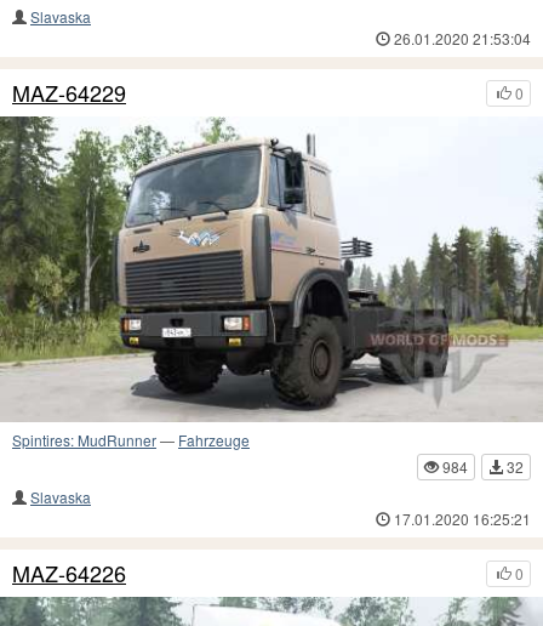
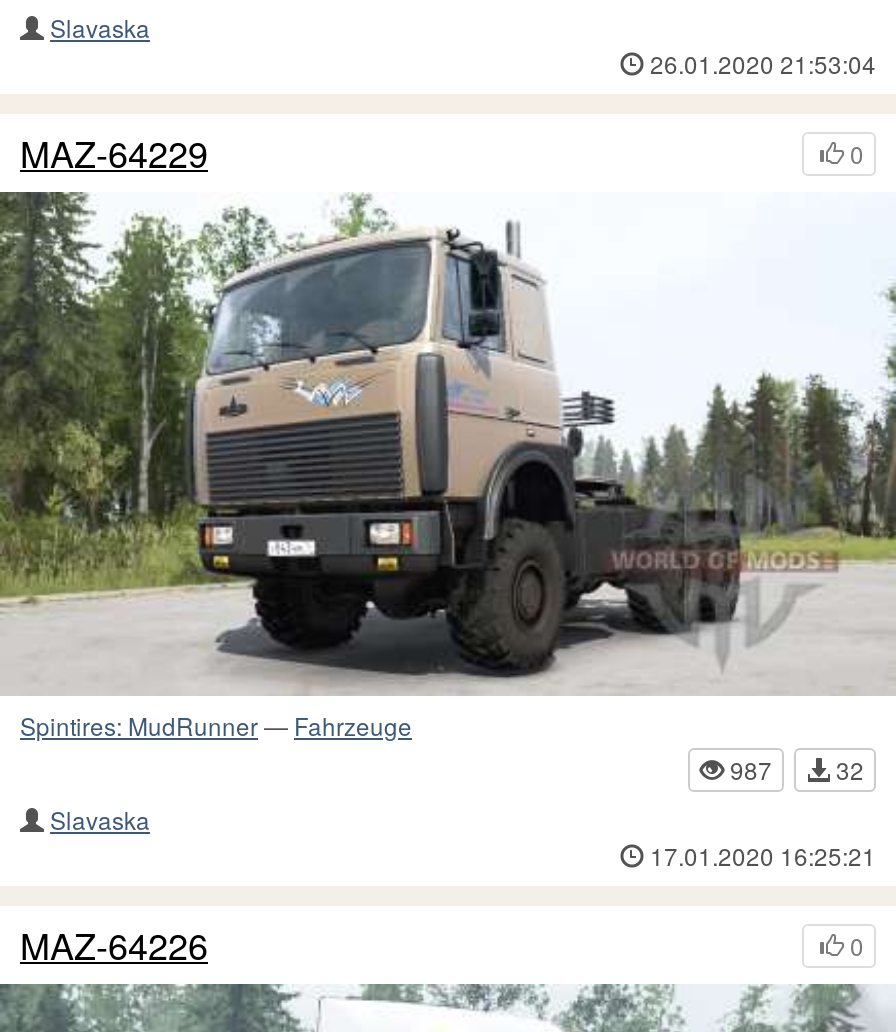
[442,456,524,477] 984 32 -> [730,752,864,786] 987 32

